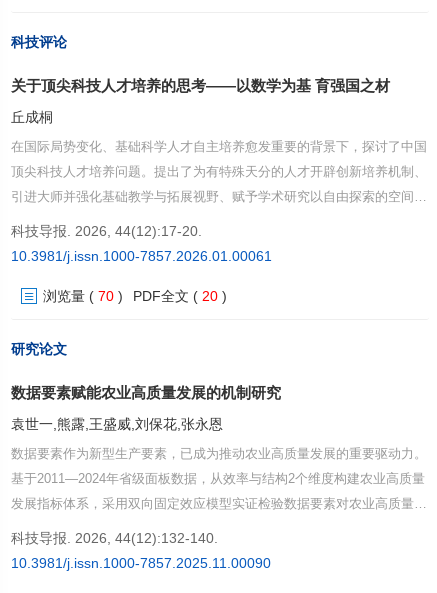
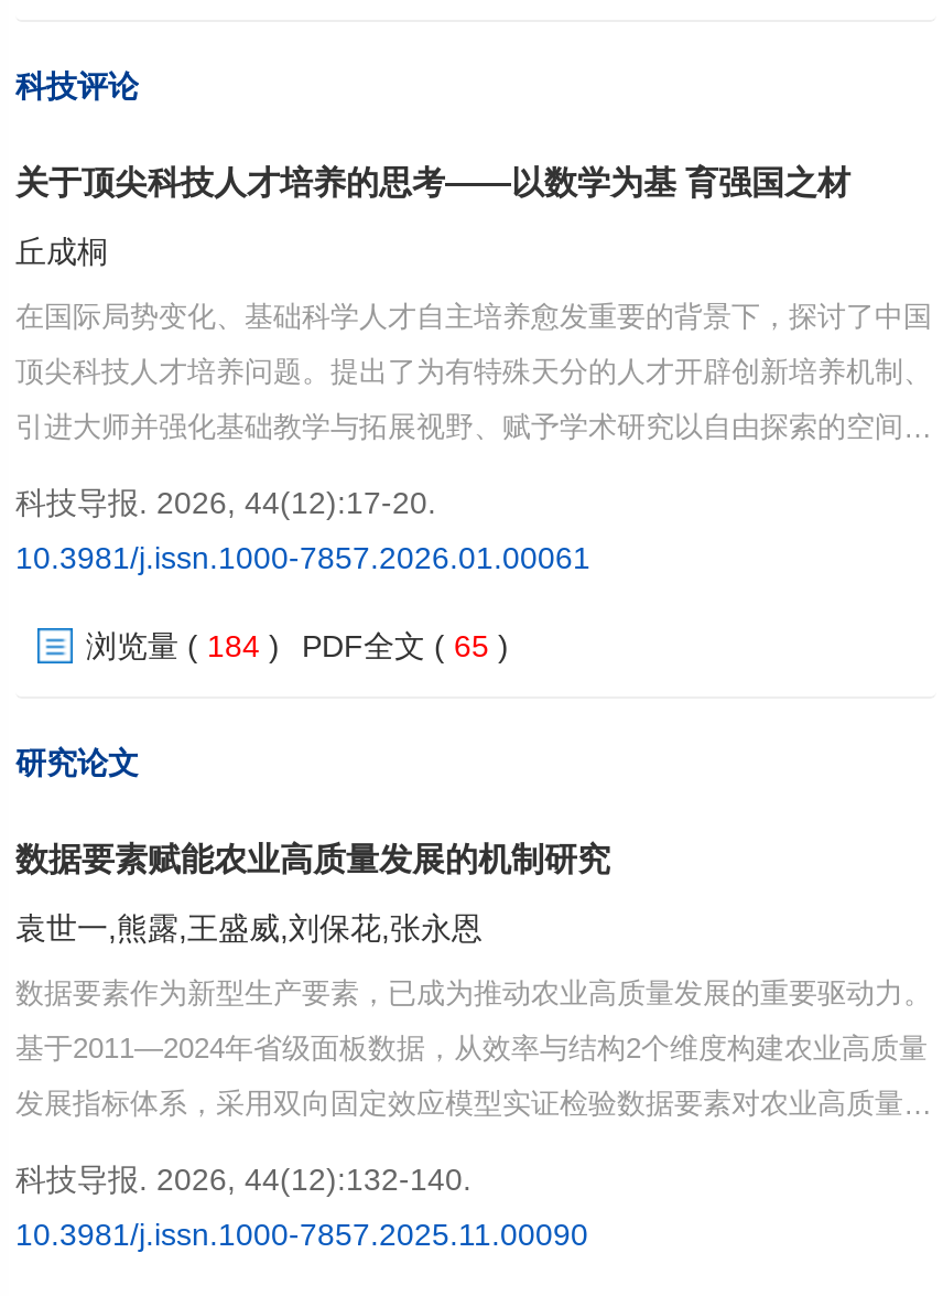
[43,288,123,304] 浏览量( 70) -> [86,629,280,665] 浏览量( 184)
[133,288,227,304] PDF全文( 20) -> [302,629,509,665] PDF全文( 65)

